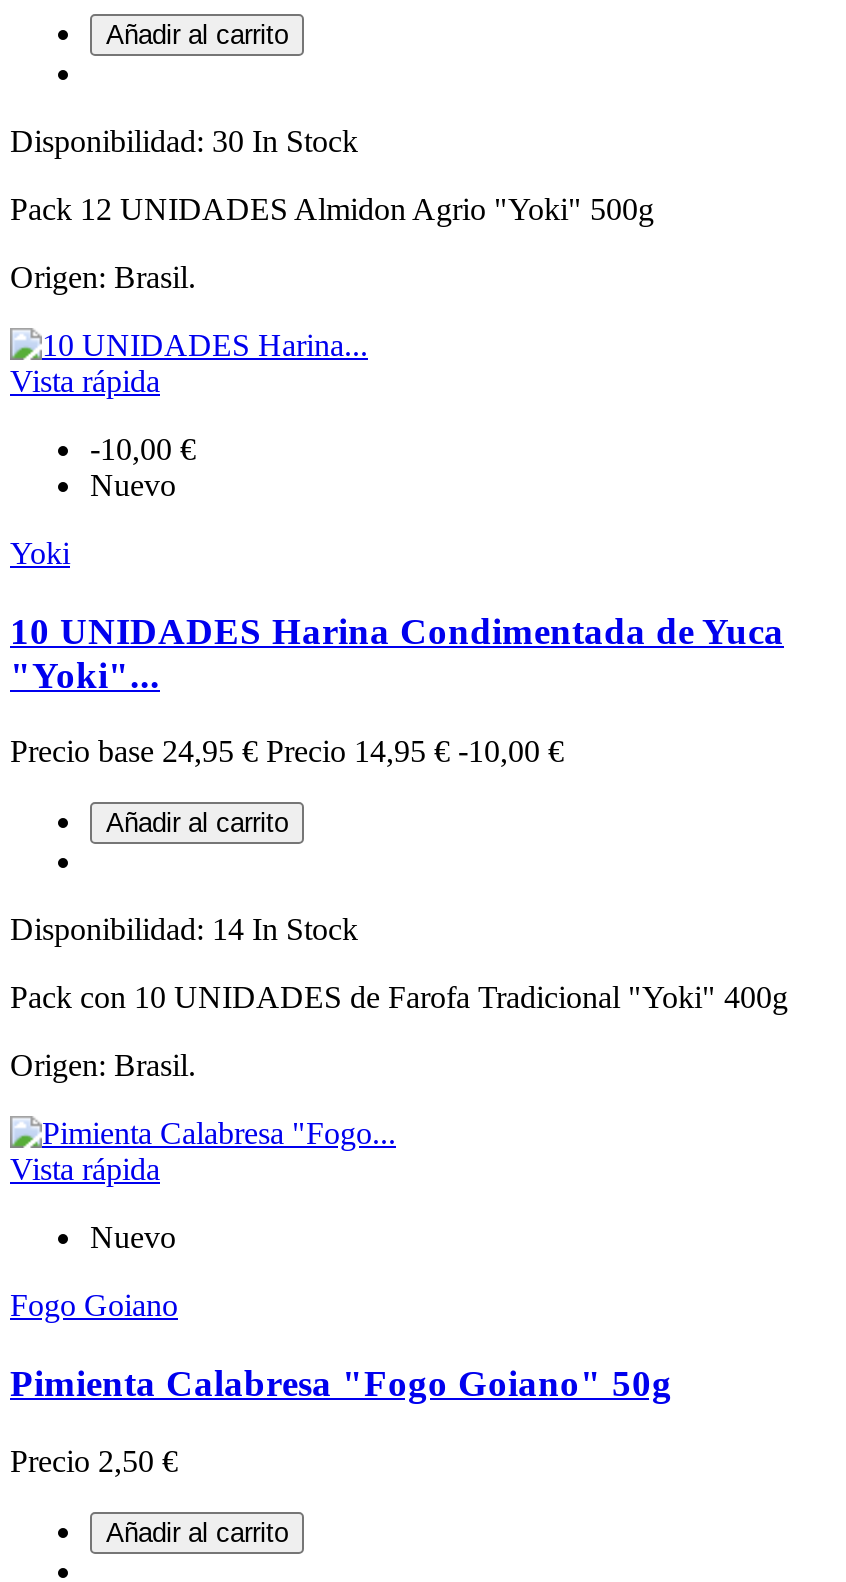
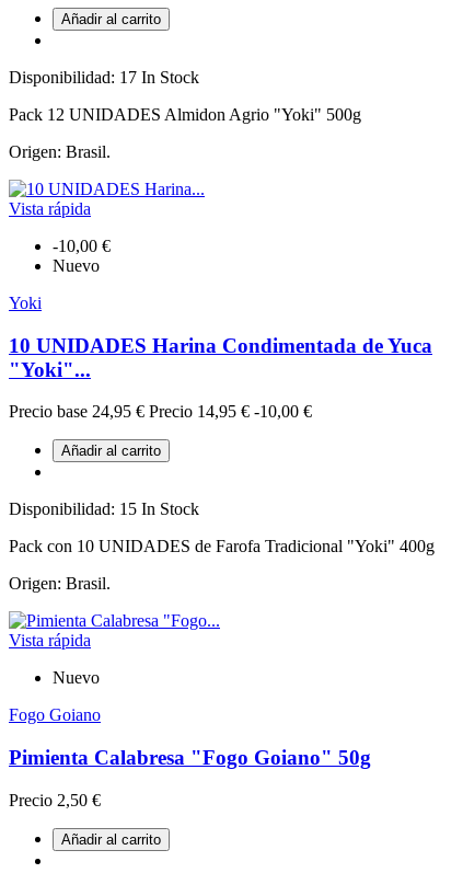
[10,124,358,158] Disponibilidad: 30 In Stock -> [9,68,199,86] Disponibilidad: 17 In Stock
[10,913,358,947] Disponibilidad: 14 In Stock -> [9,500,199,519] Disponibilidad: 15 In Stock

